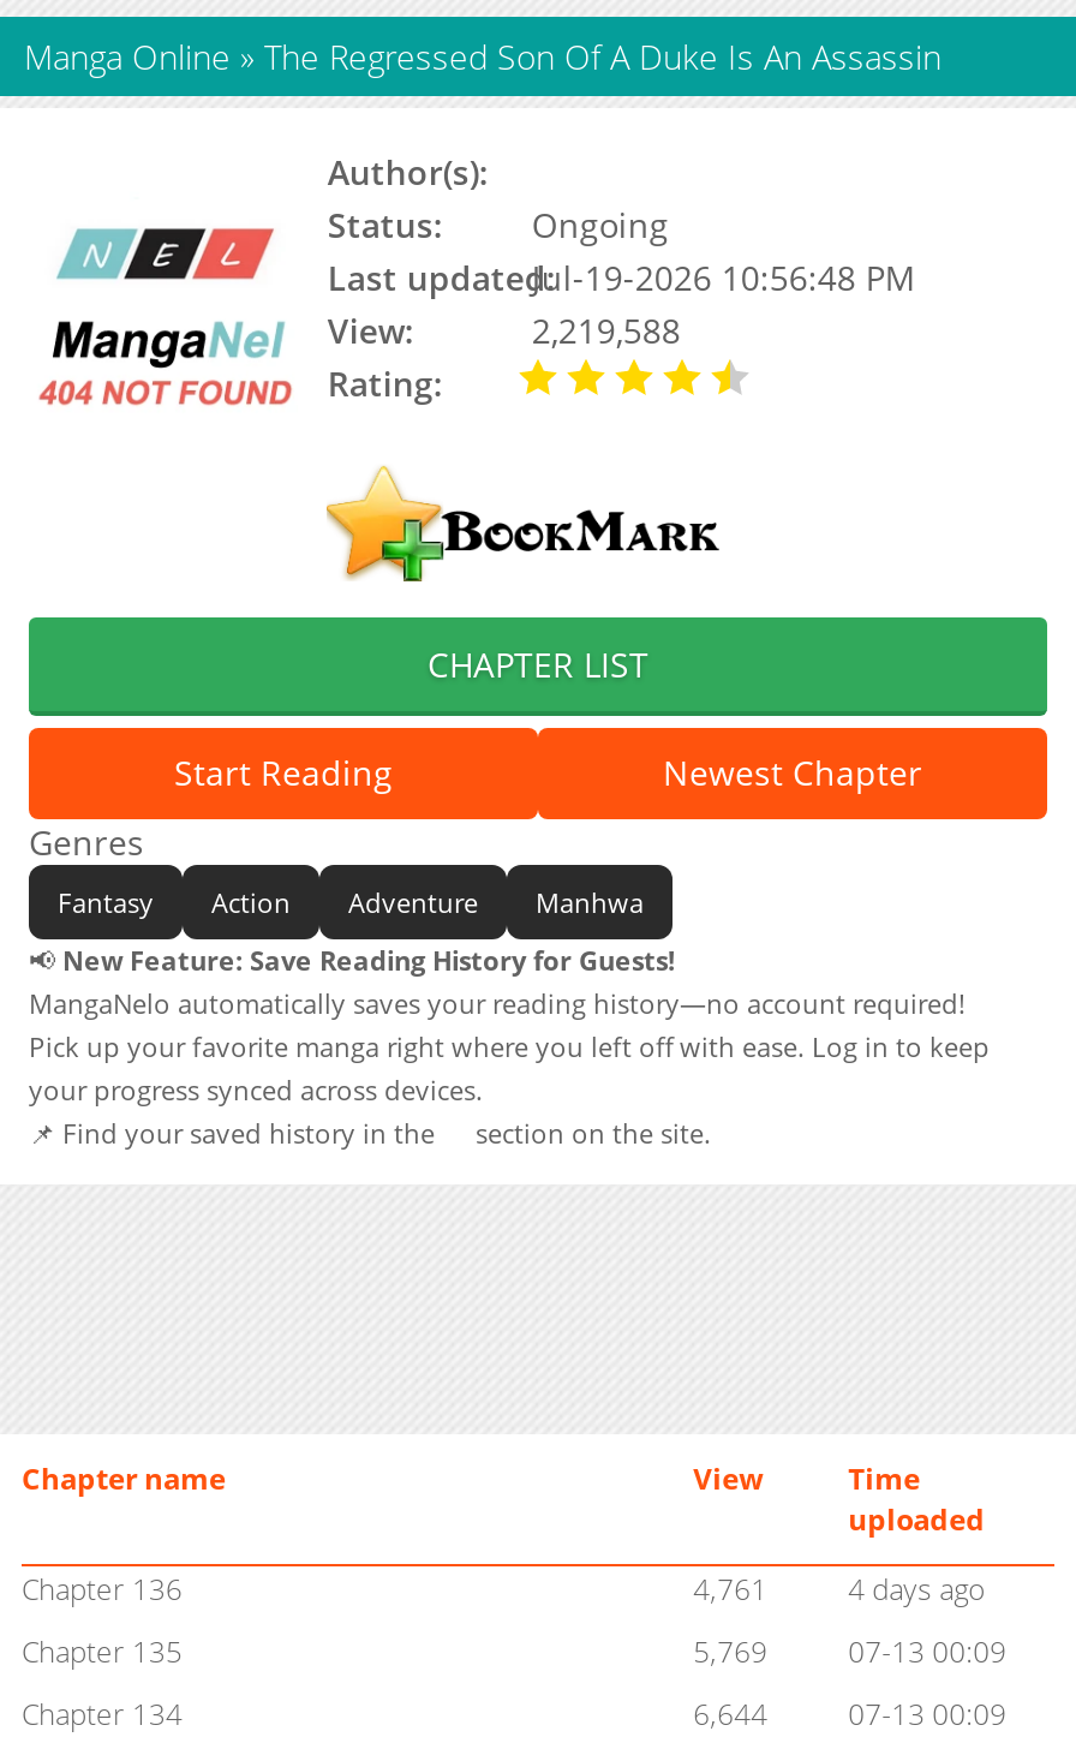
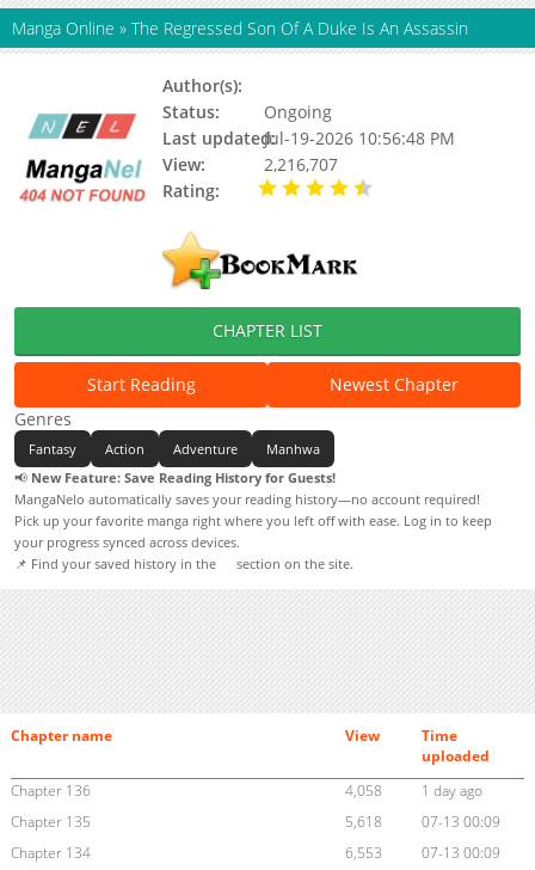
[532,308,681,353] 2,219,588 -> [264,153,338,176] 2,216,707
[693,1570,768,1611] 4,761 -> [345,781,382,801] 4,058
[848,1570,985,1611] 4 days ago -> [422,781,483,801] 1 day ago
[693,1632,1007,1673] 5,769 07-13 00:09 -> [345,812,500,832] 5,618 07-13 00:09
[693,1695,1007,1736] 6,644 07-13 00:09 -> [345,843,500,863] 6,553 07-13 00:09

